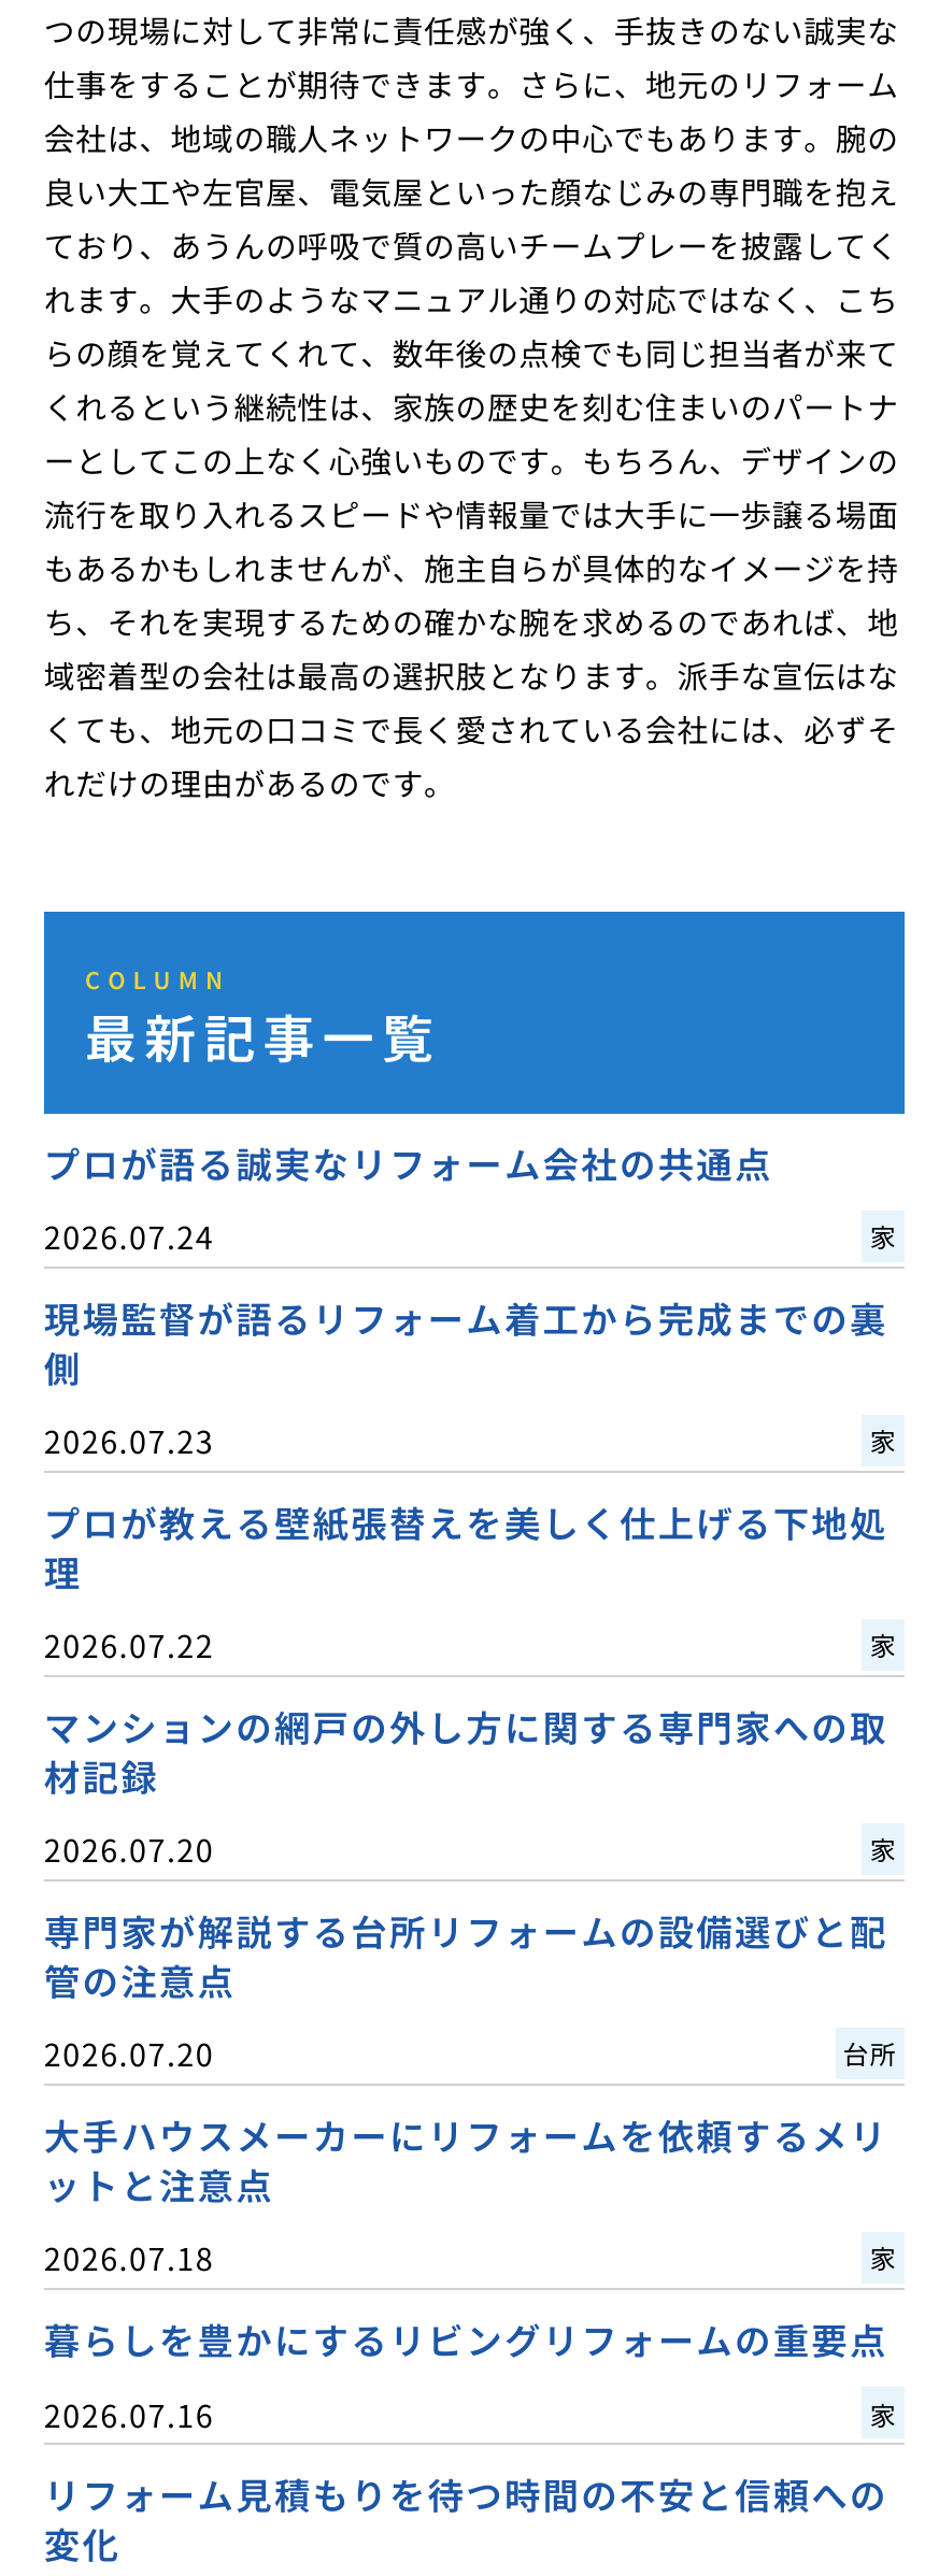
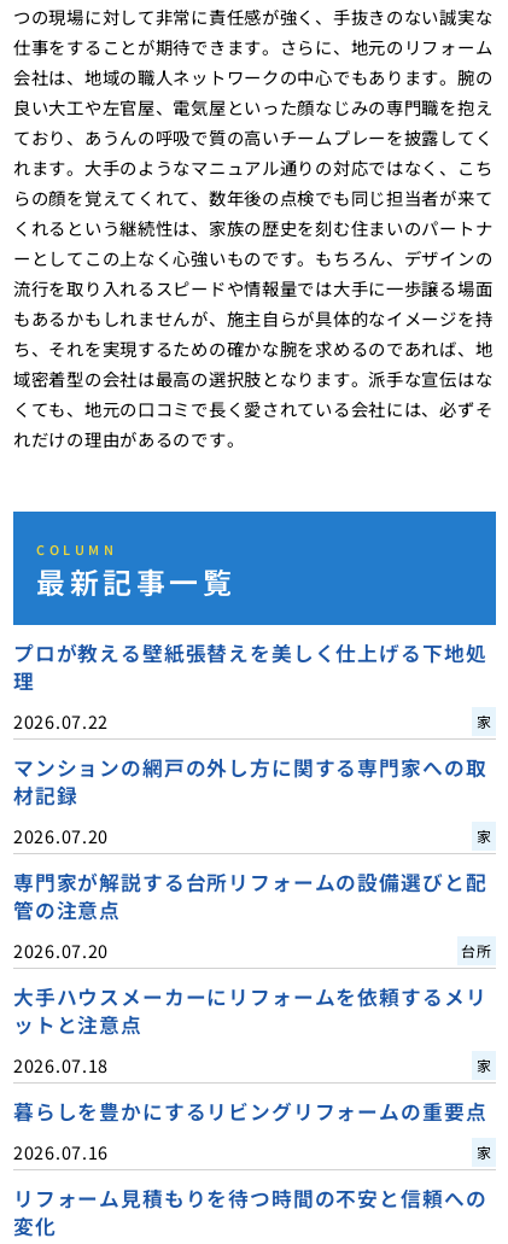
[44,1137,897,1463] プロが語る誠実なリフォーム会社の共通点 | 2026.07.24 | 家 | 現場監督が語るリフォーム着工から完成までの裏 | 側 | 2026.07.23 | 家 -> none

